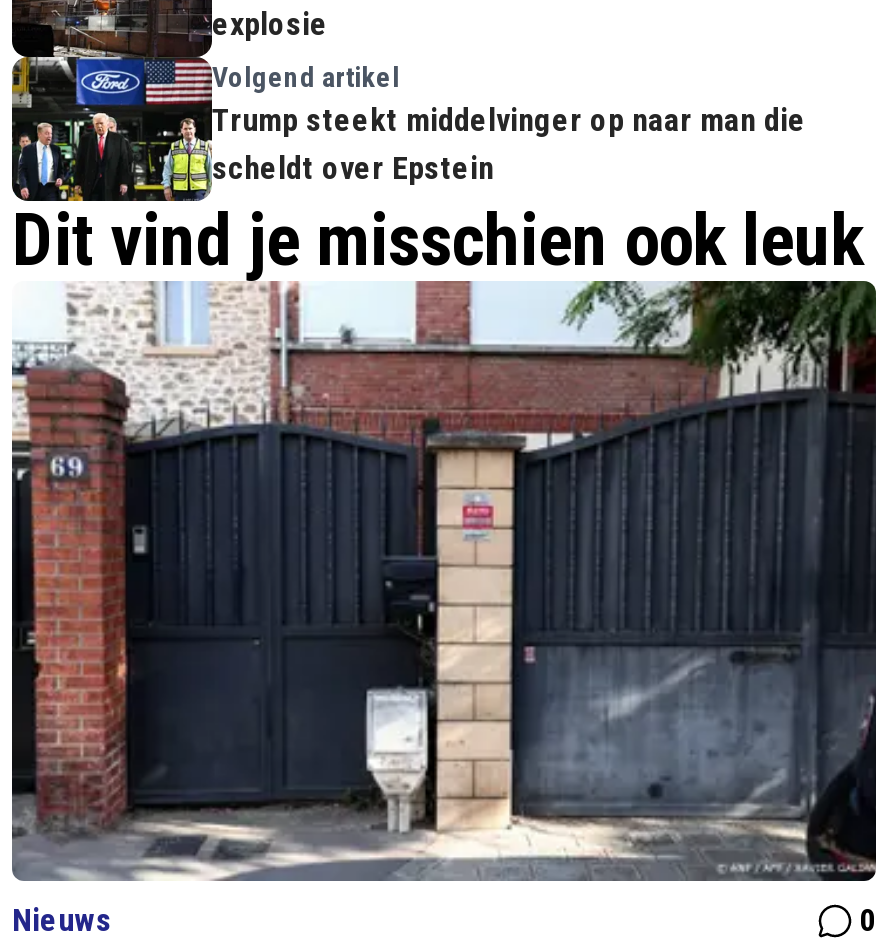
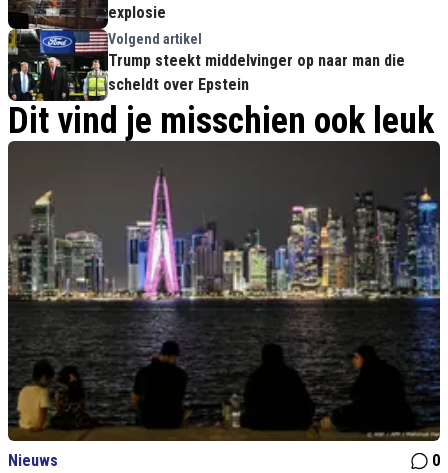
[10,288,878,884] [image] -> [7,144,441,442] [image]

